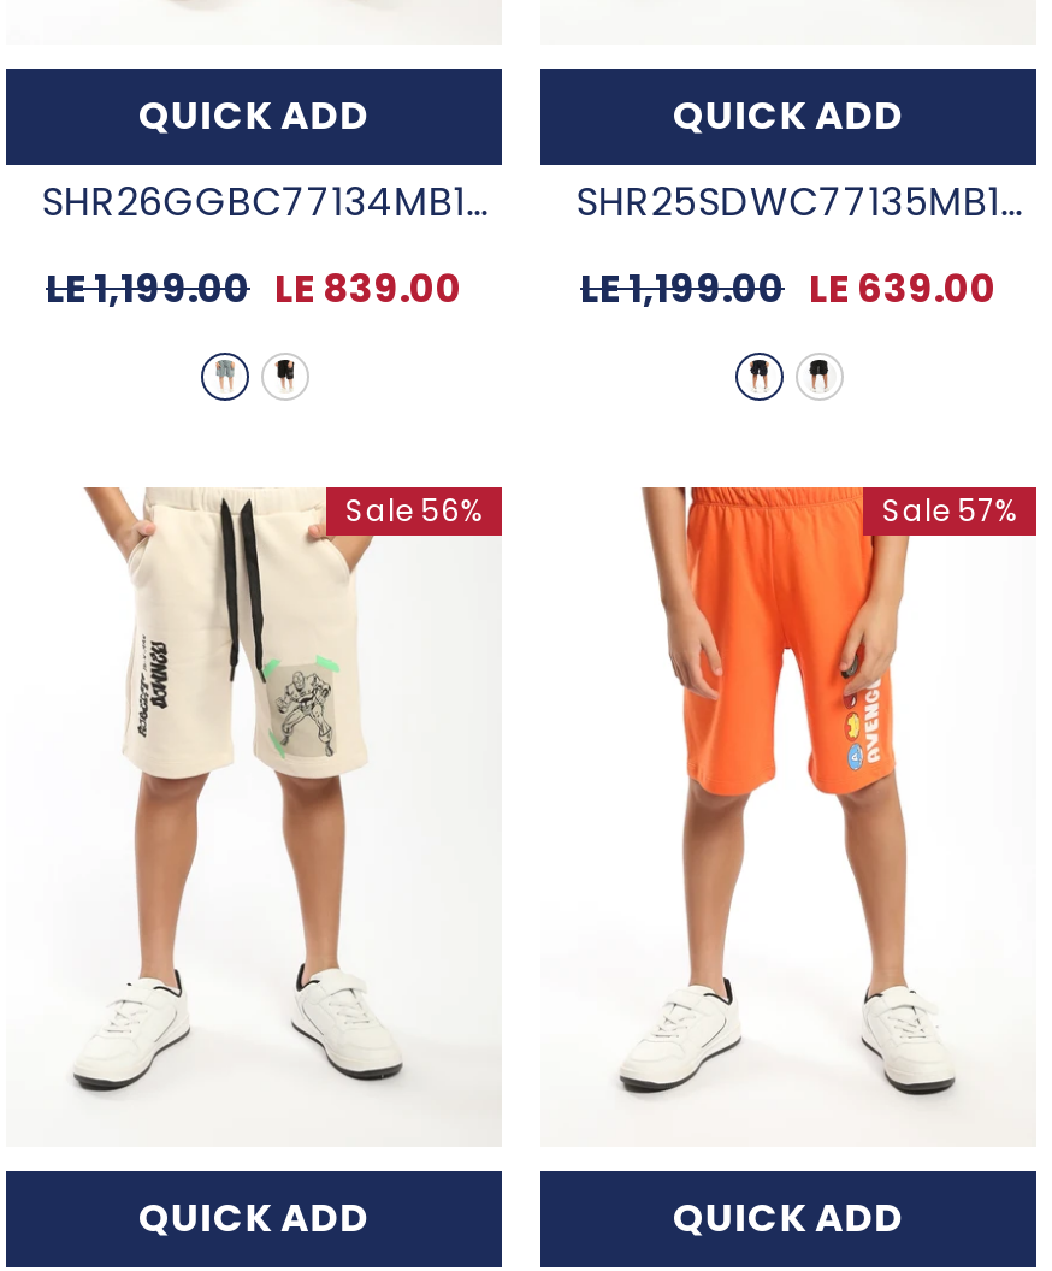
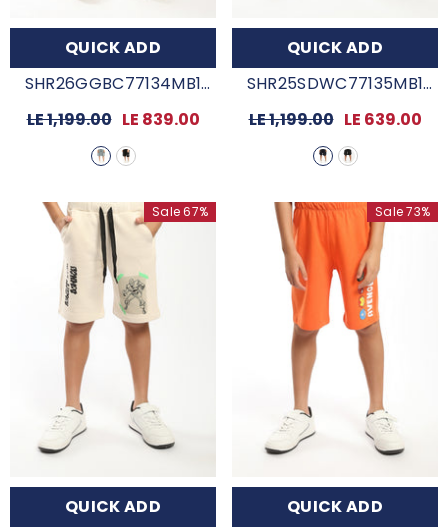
[346,489,483,530] Sale 56% -> [152,203,208,220] Sale 67%
[883,489,1017,530] Sale 57% -> [375,203,430,220] Sale 73%

